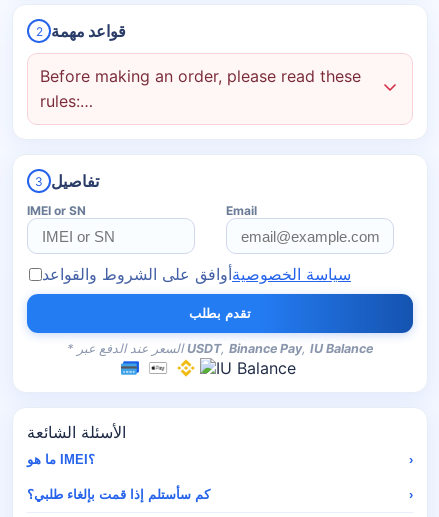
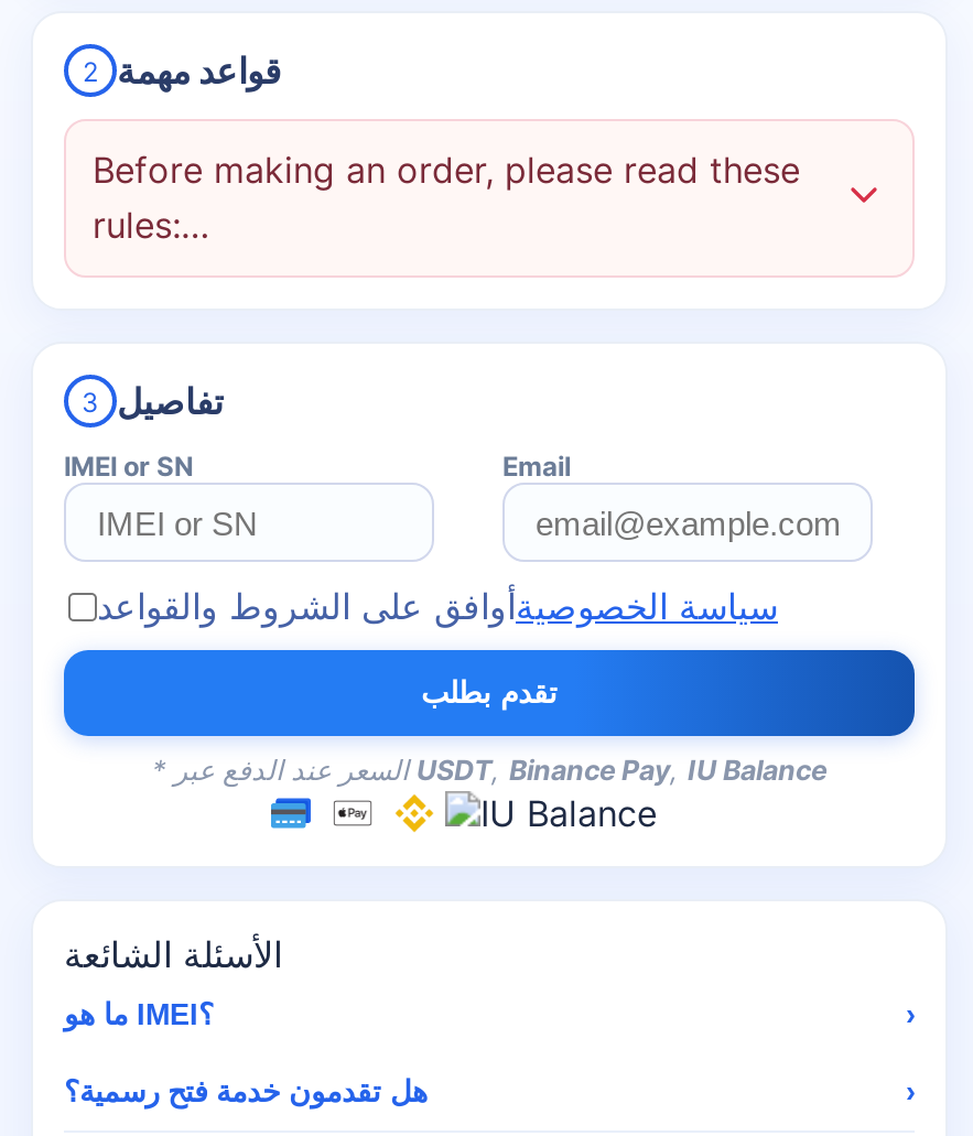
[27,487,210,502] كم سأستلم إذا قمت بإلغاء طلبي؟ -> [64,1075,428,1108] هل تقدمون خدمة فتح رسمية؟

